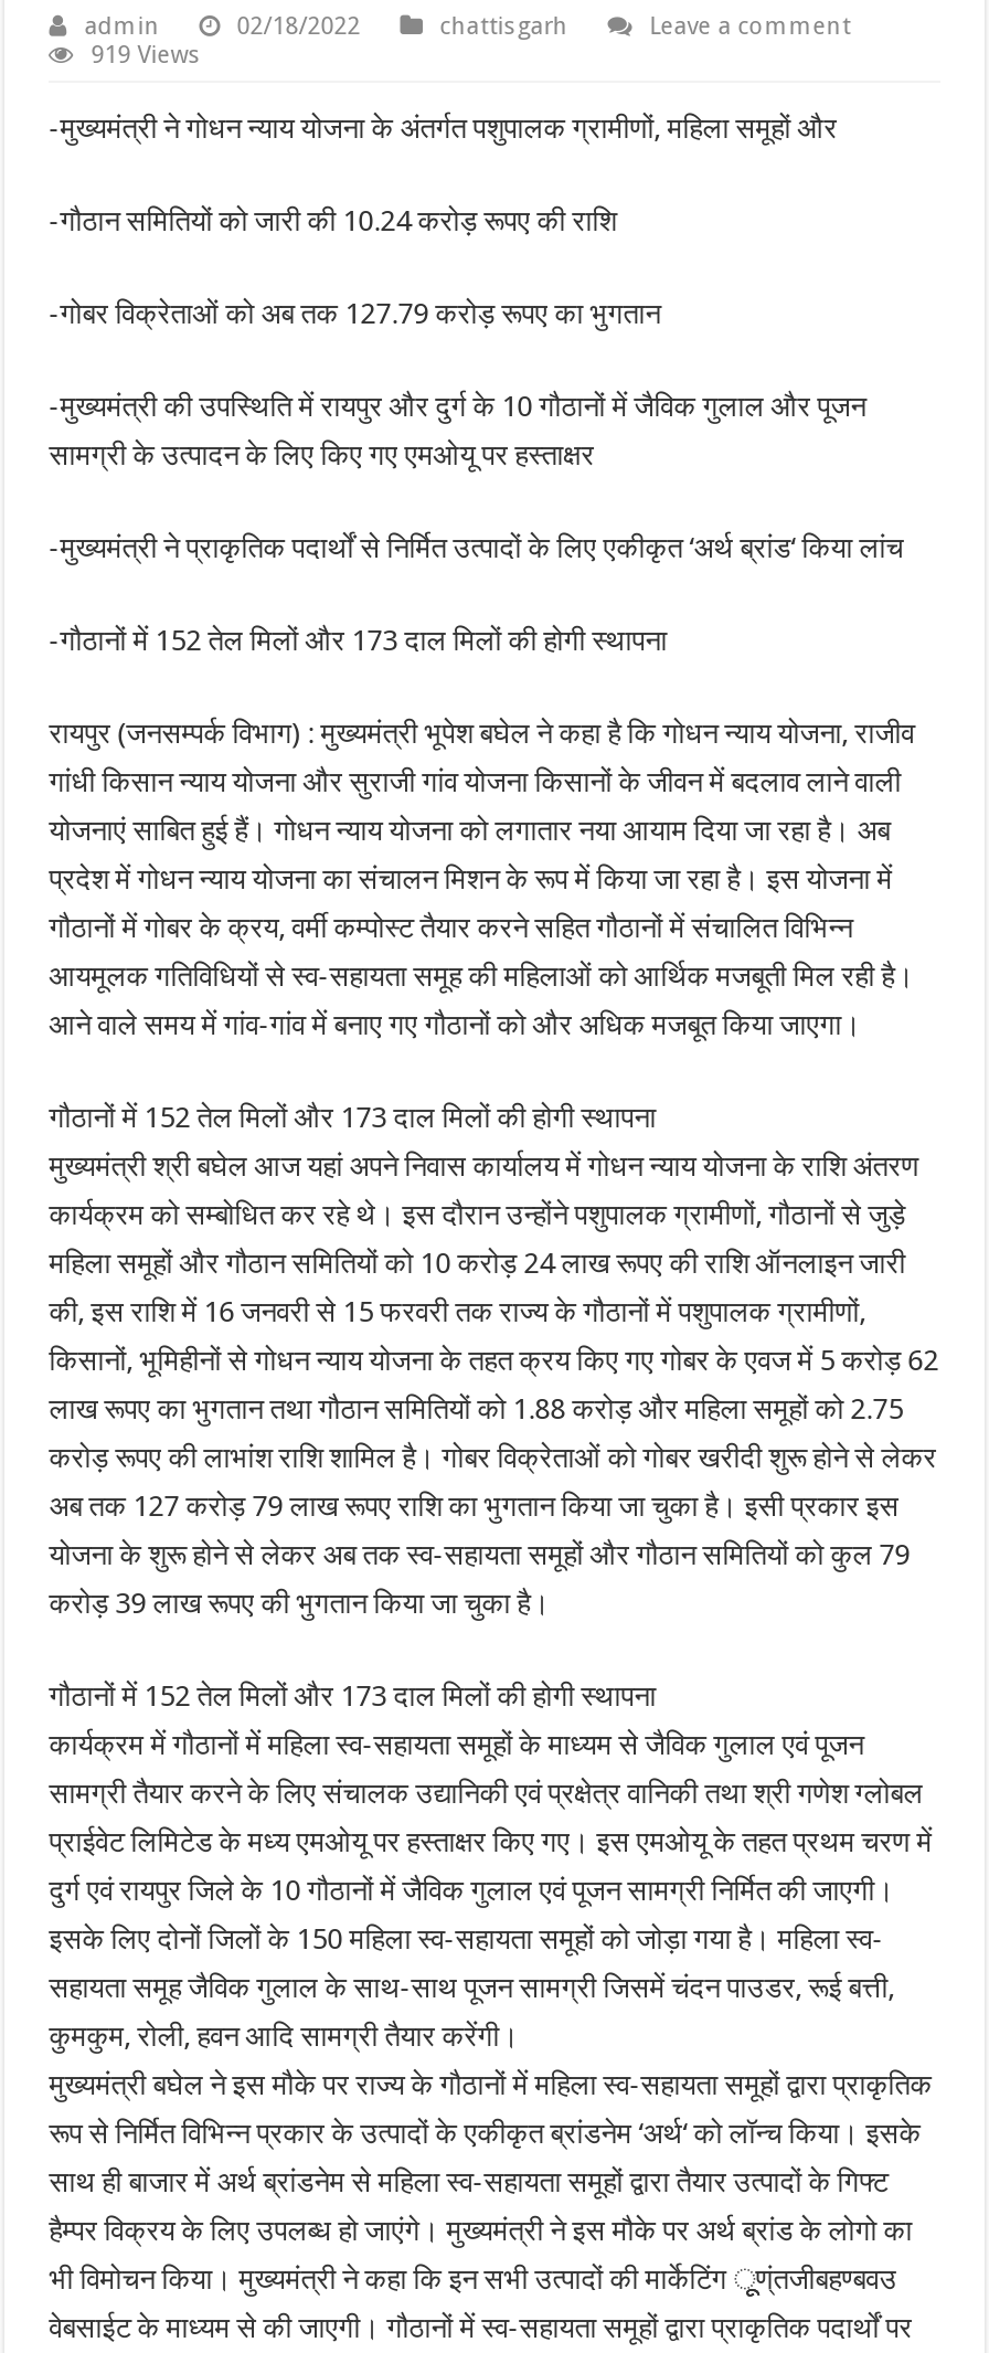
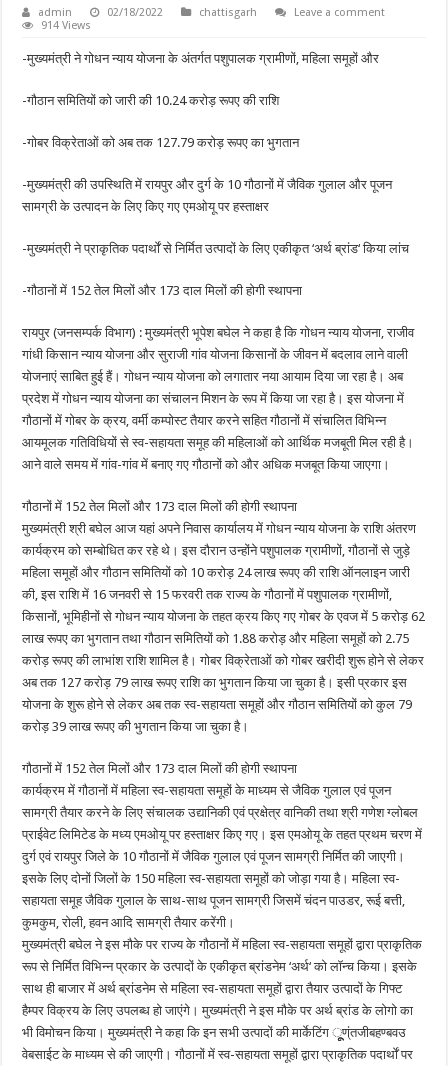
[91,41,201,70] 919 Views -> [41,19,91,32] 914 Views

